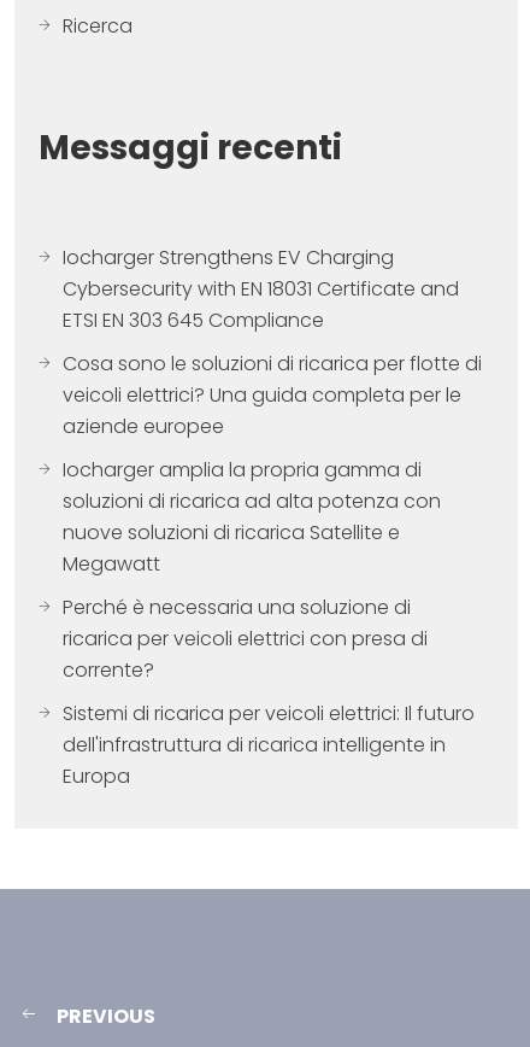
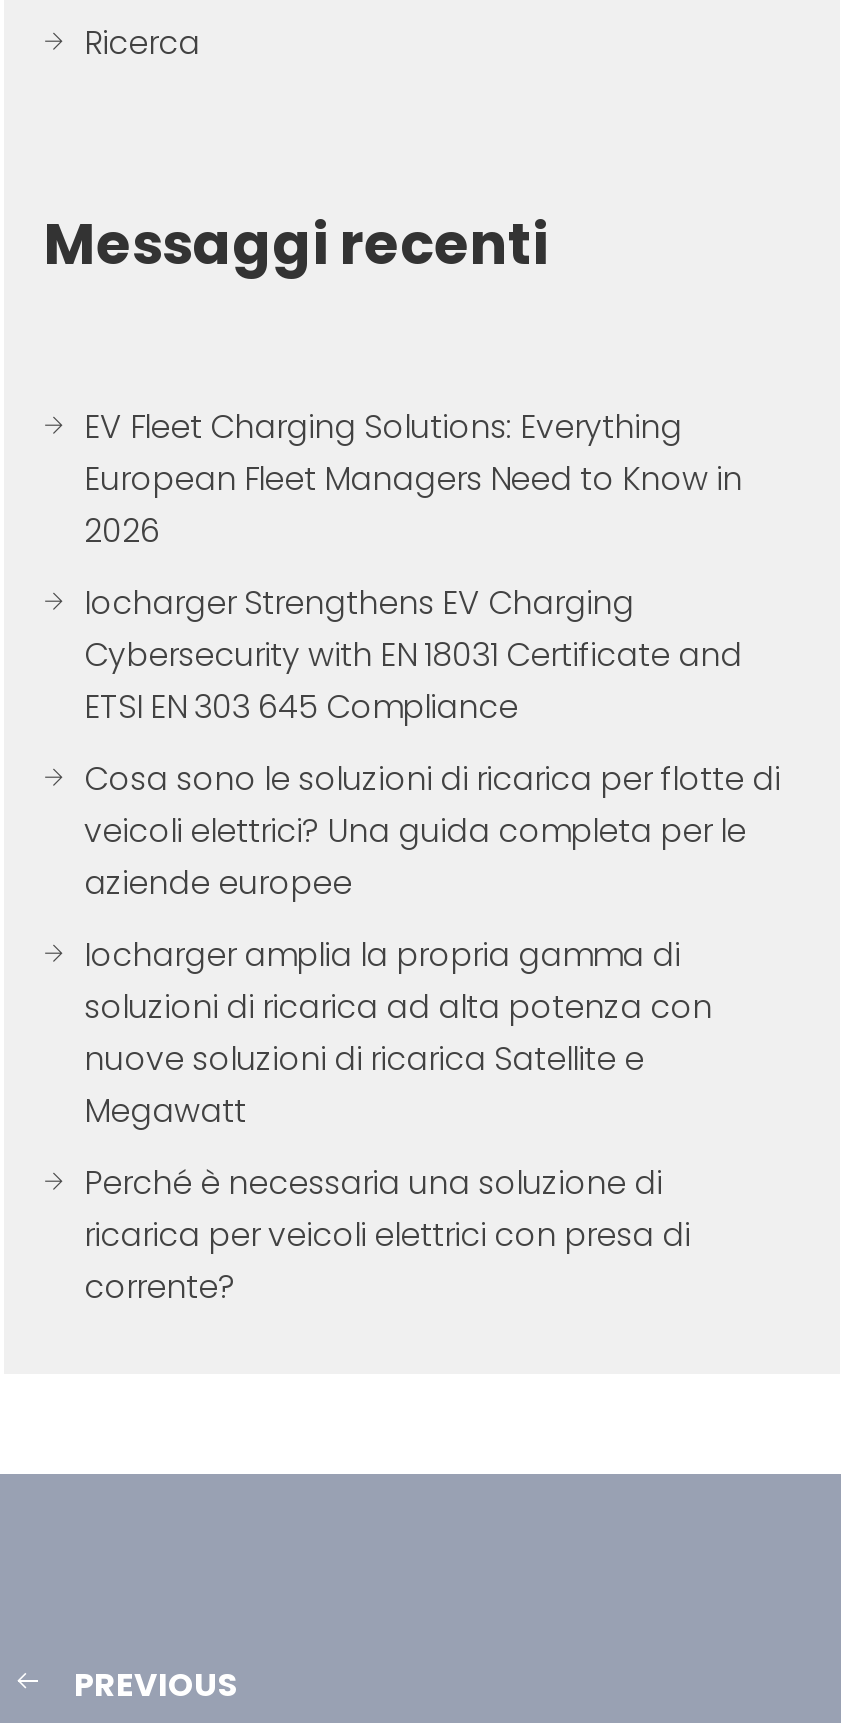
none -> [84,403,742,553] EV Fleet Charging Solutions: Everything | European Fleet Managers Need to Know in | 2026
moved [63,243,482,683] -> [84,579,780,1309]: Iocharger Strengthens EV Charging | Cybersecurity with EN 18031 Certificate and | ETSI EN 303 645 Compliance | ... | ricarica per veicoli elettrici con presa di | corrente?
[63,699,475,789] Sistemi di ricarica per veicoli elettrici: Il futuro | dell'infrastruttura di ricarica intelligente in | Europa -> none

